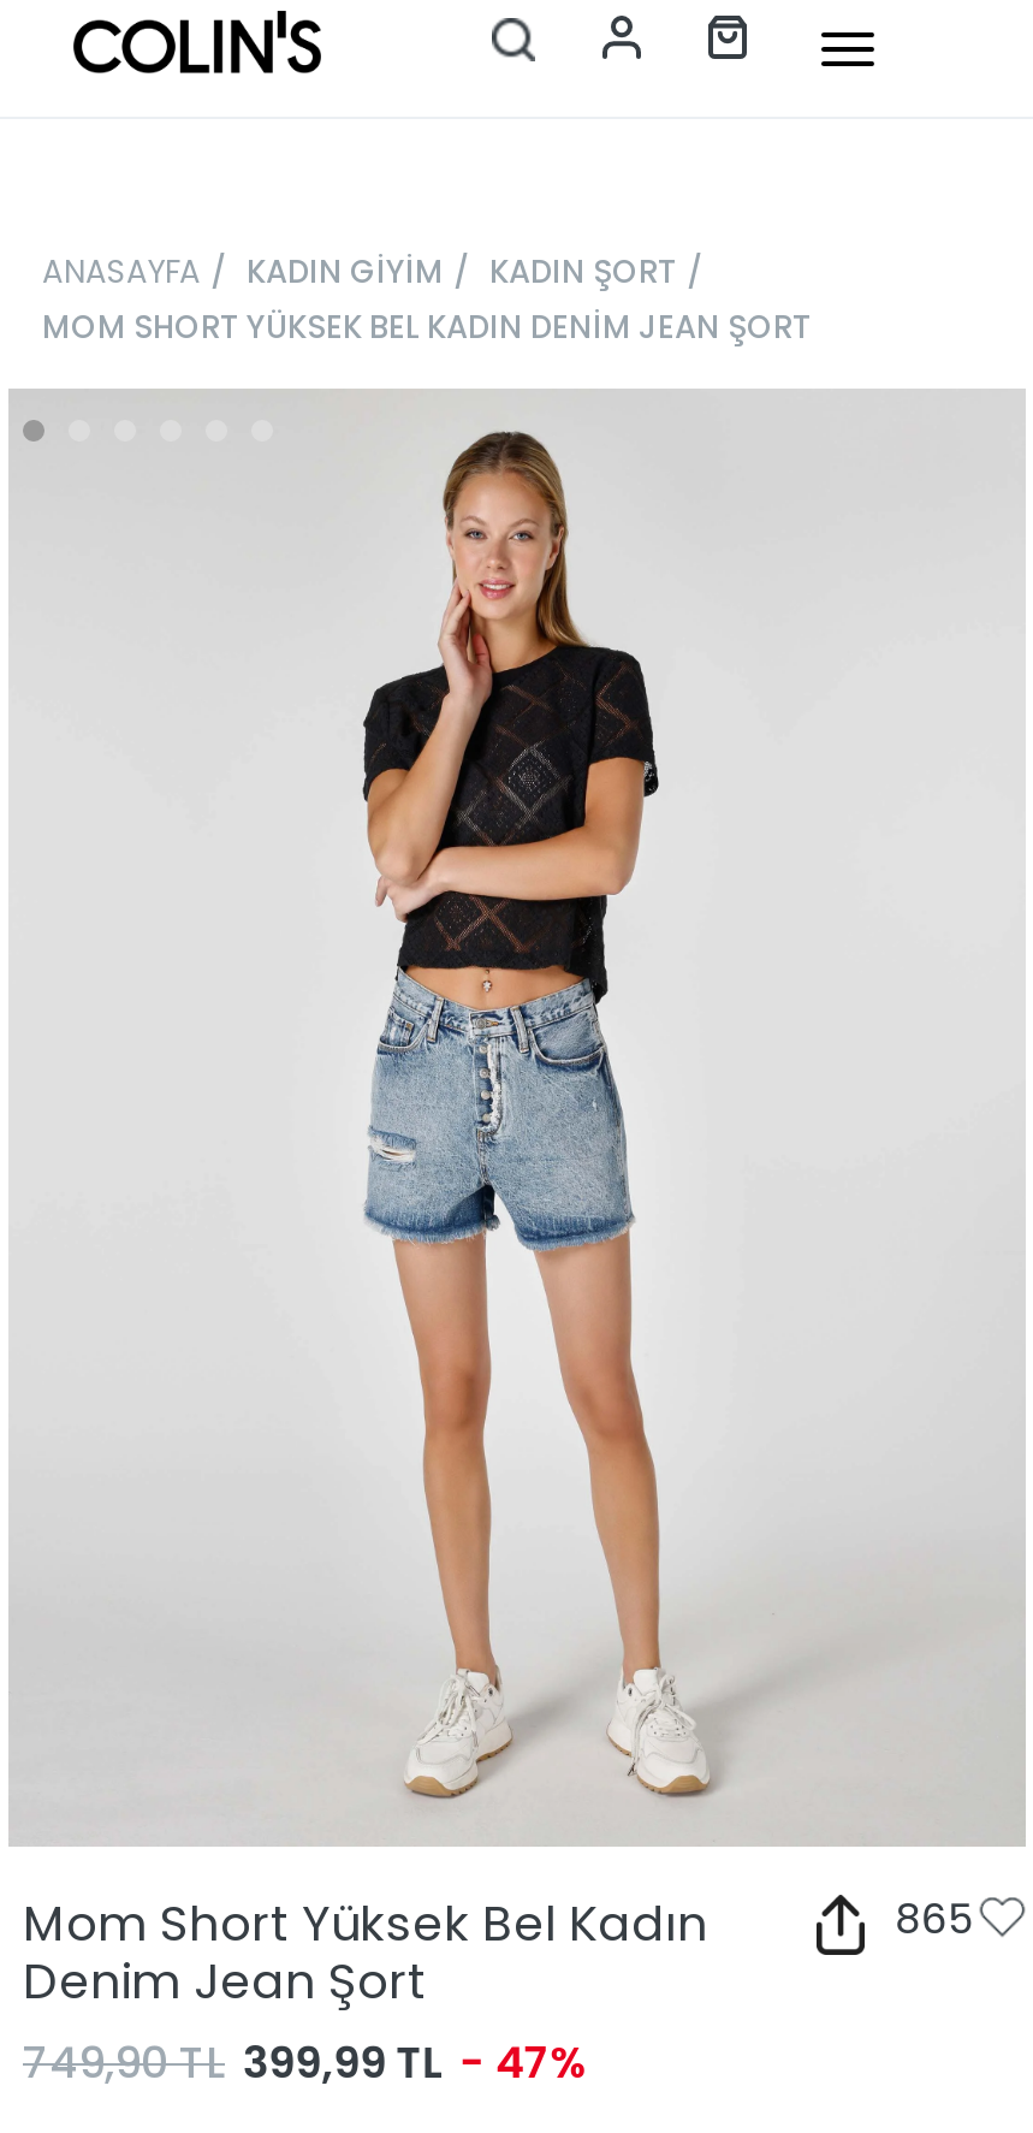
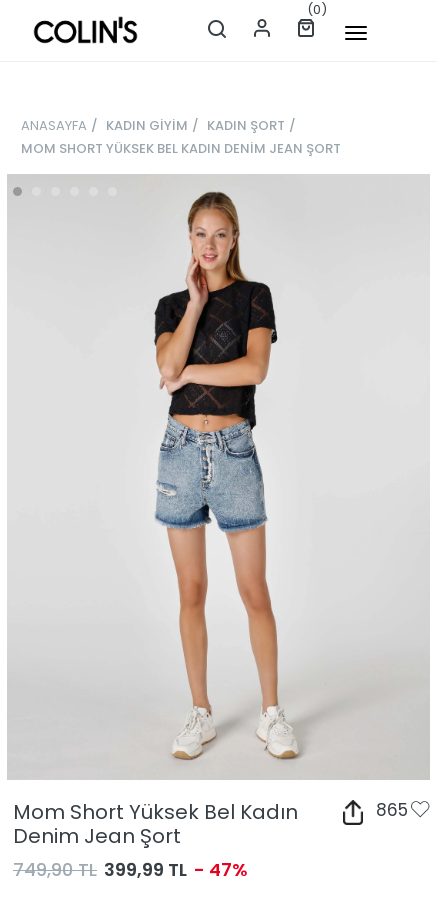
none -> [307,0,327,19] (0)

